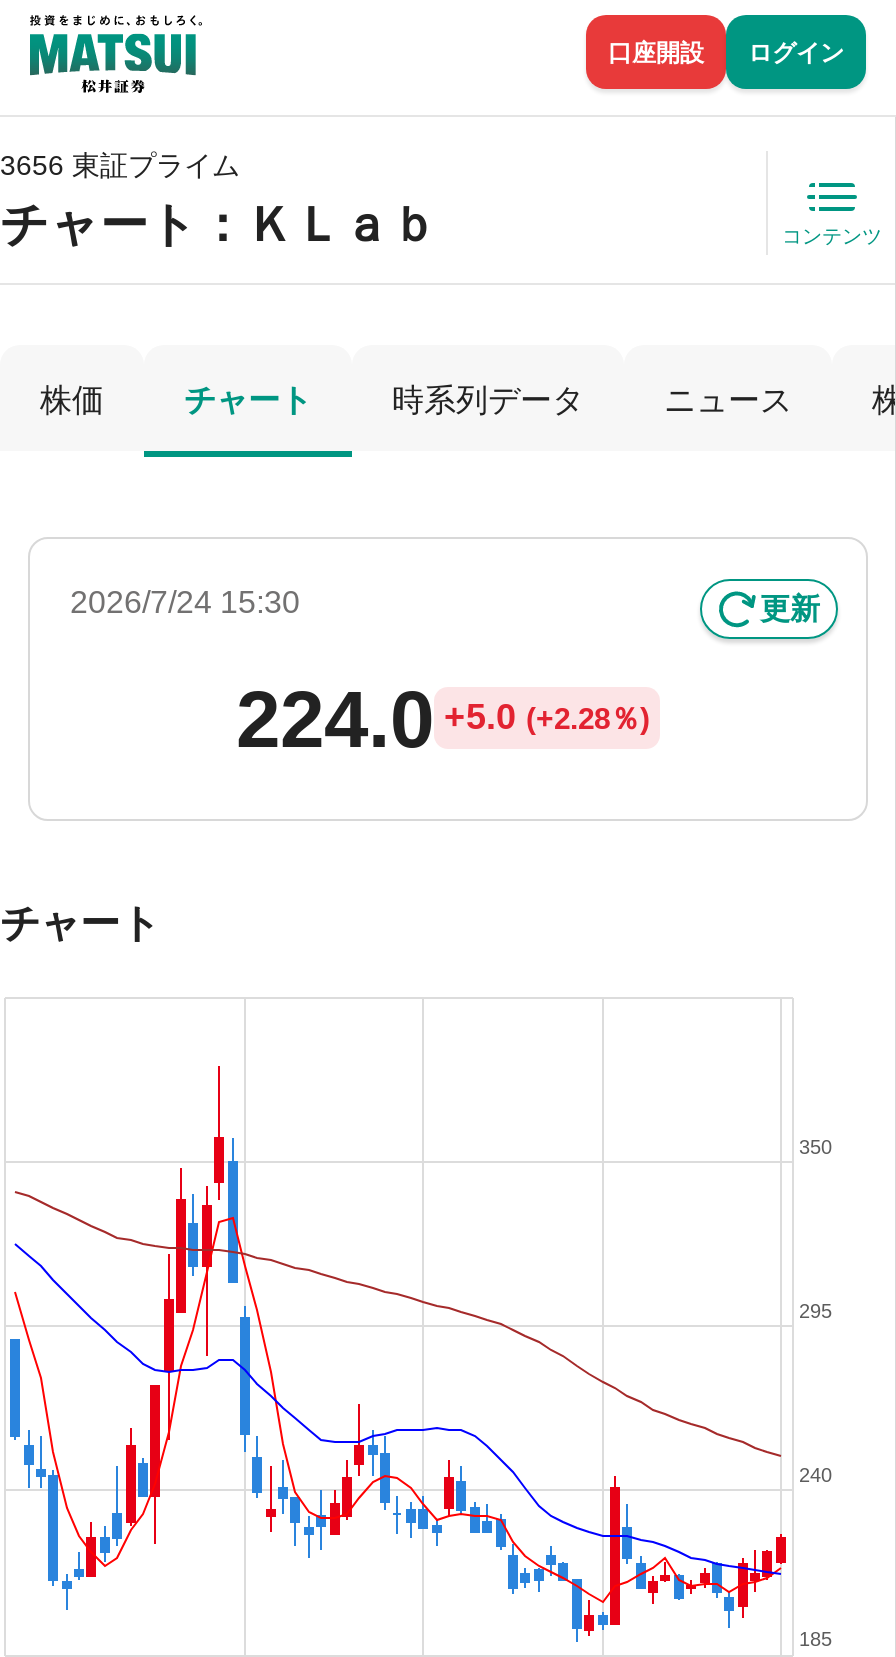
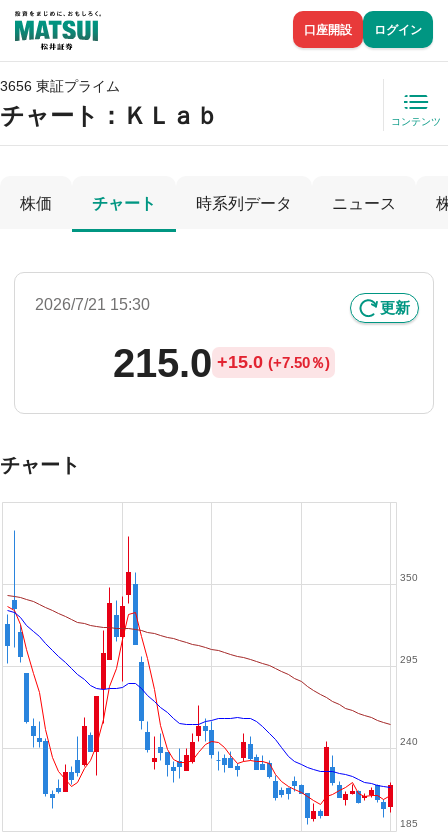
[70,585,300,619] 2026/7/24 15:30 -> [35,296,150,313] 2026/7/21 15:30
[236,675,650,763] 224.0 +5.0 (+2.28％) -> [113,341,330,385] 215.0 +15.0 (+7.50％)
[8,1055,788,1643] [image] -> [4,530,394,825] [image]

